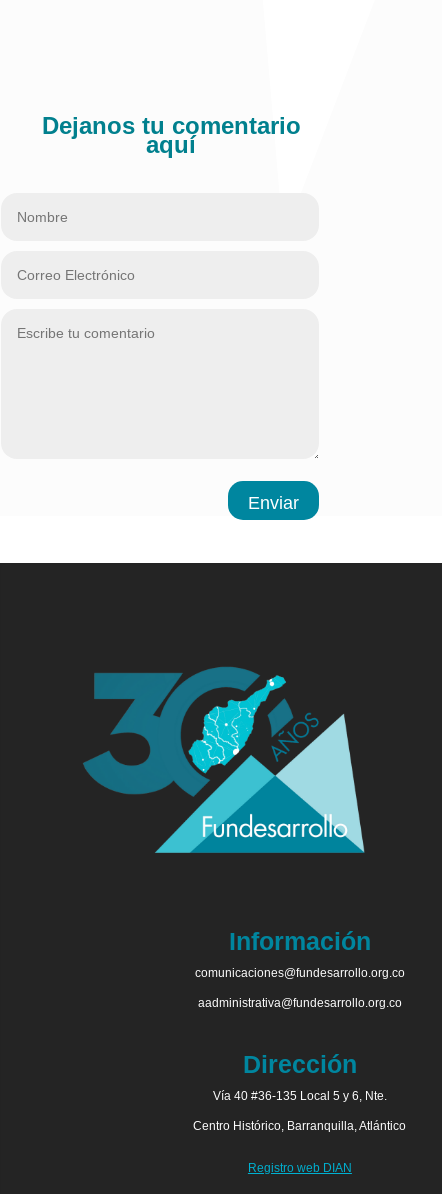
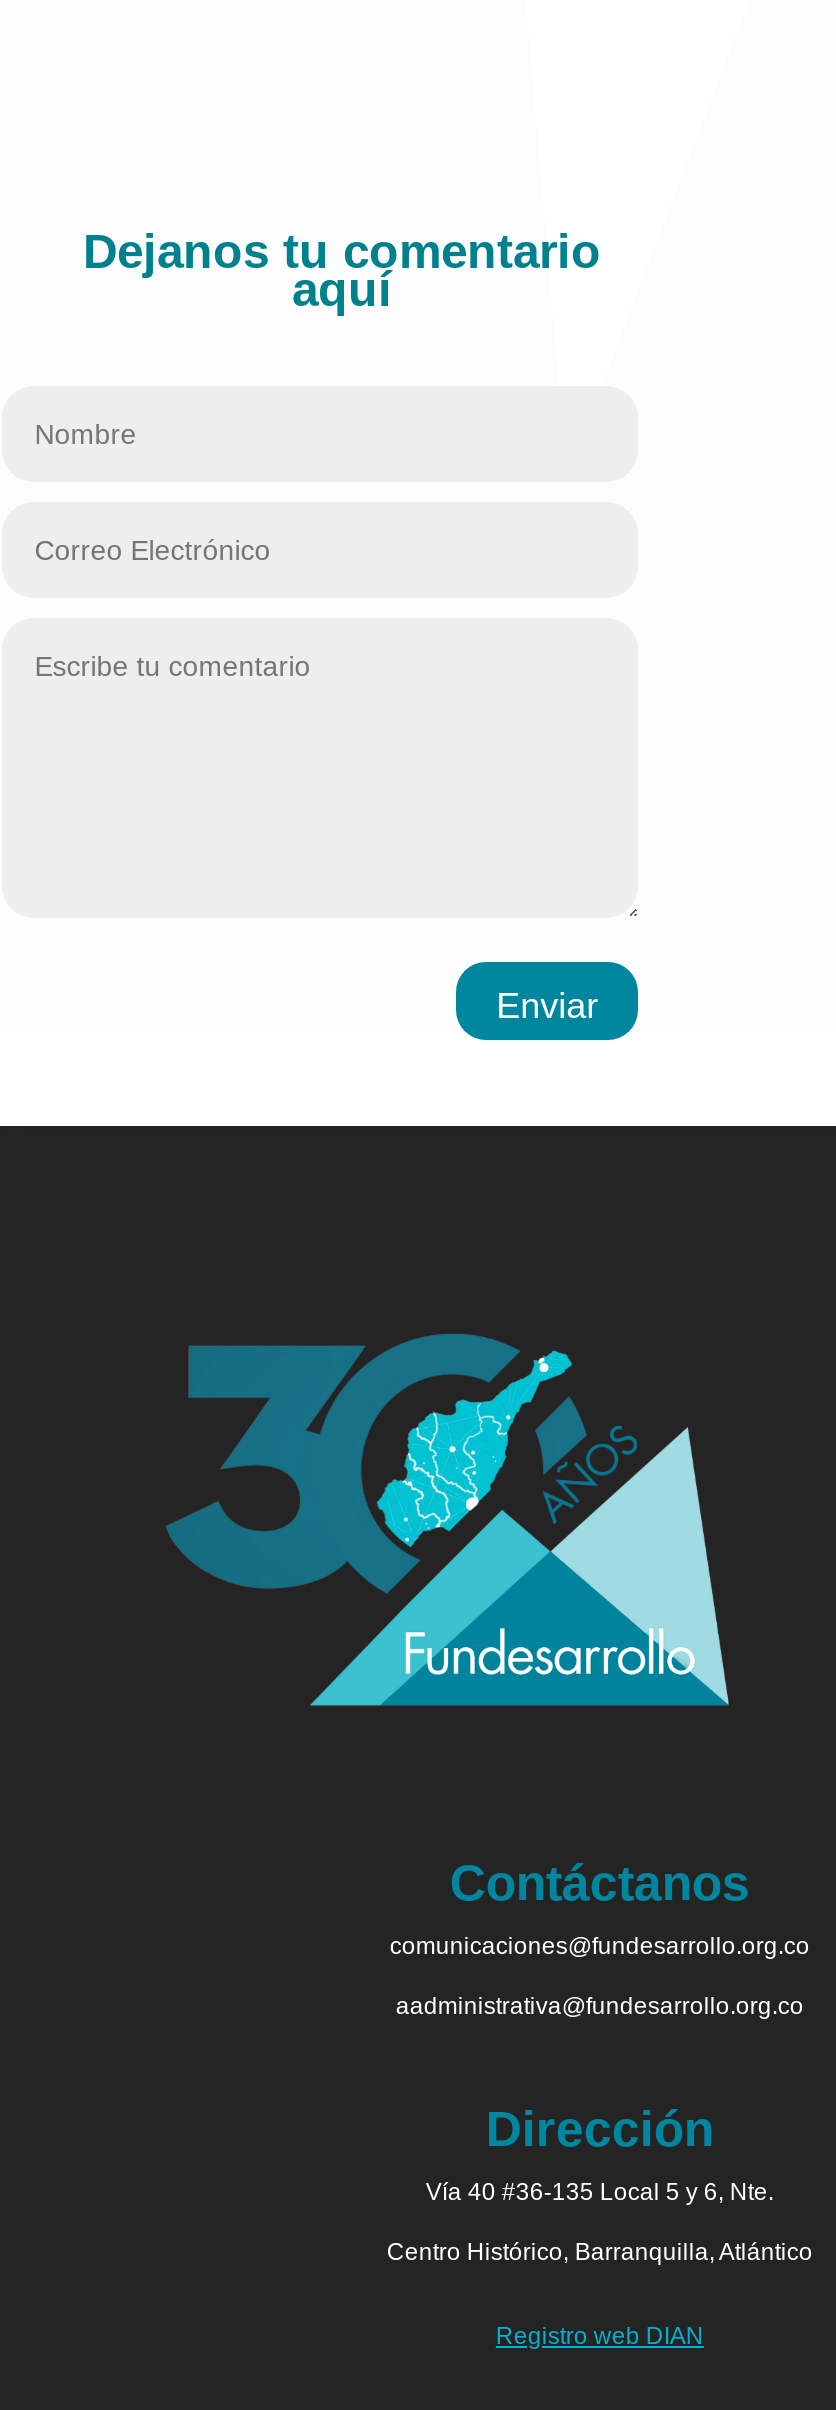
[229,927,371,955] Información -> [450,1855,750,1911] Contáctanos

